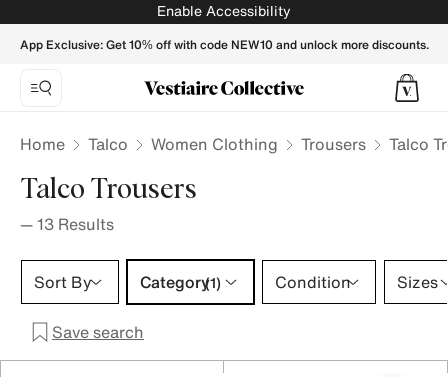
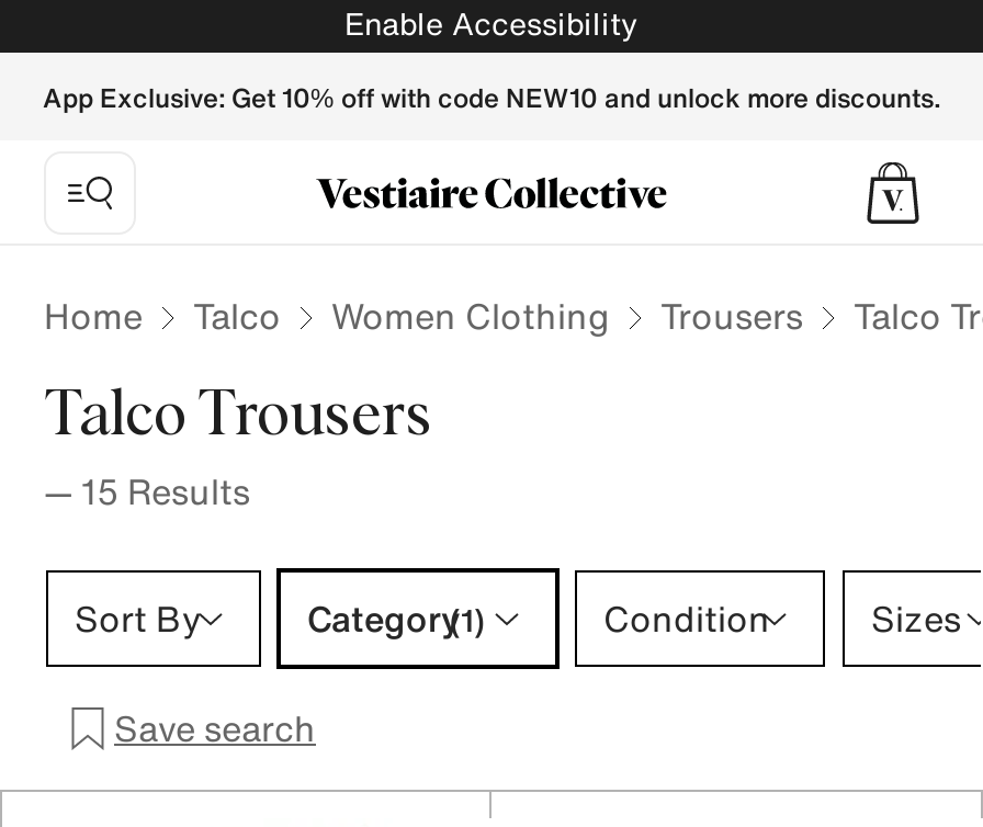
[20,212,114,236] — 13 Results -> [44,465,250,518] — 15 Results

